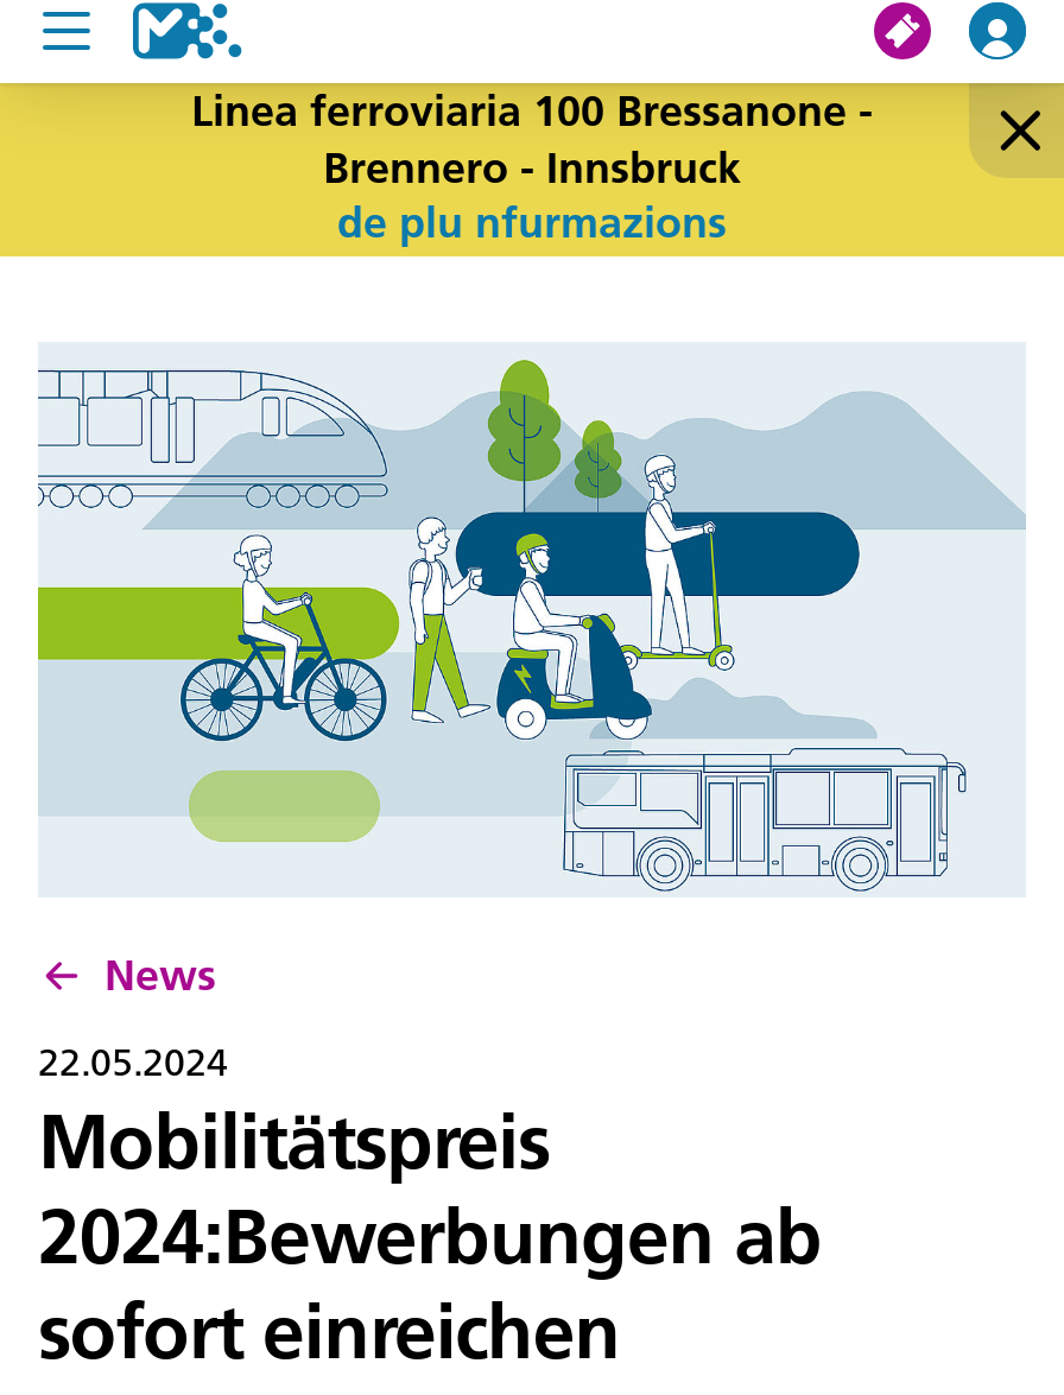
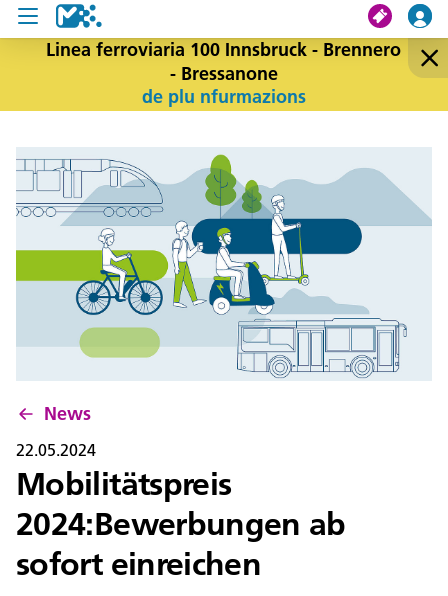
[191,83,873,195] Linea ferroviaria 100 Bressanone - | Brennero - Innsbruck -> [46,38,401,85] Linea ferroviaria 100 Innsbruck - Brennero | - Bressanone

